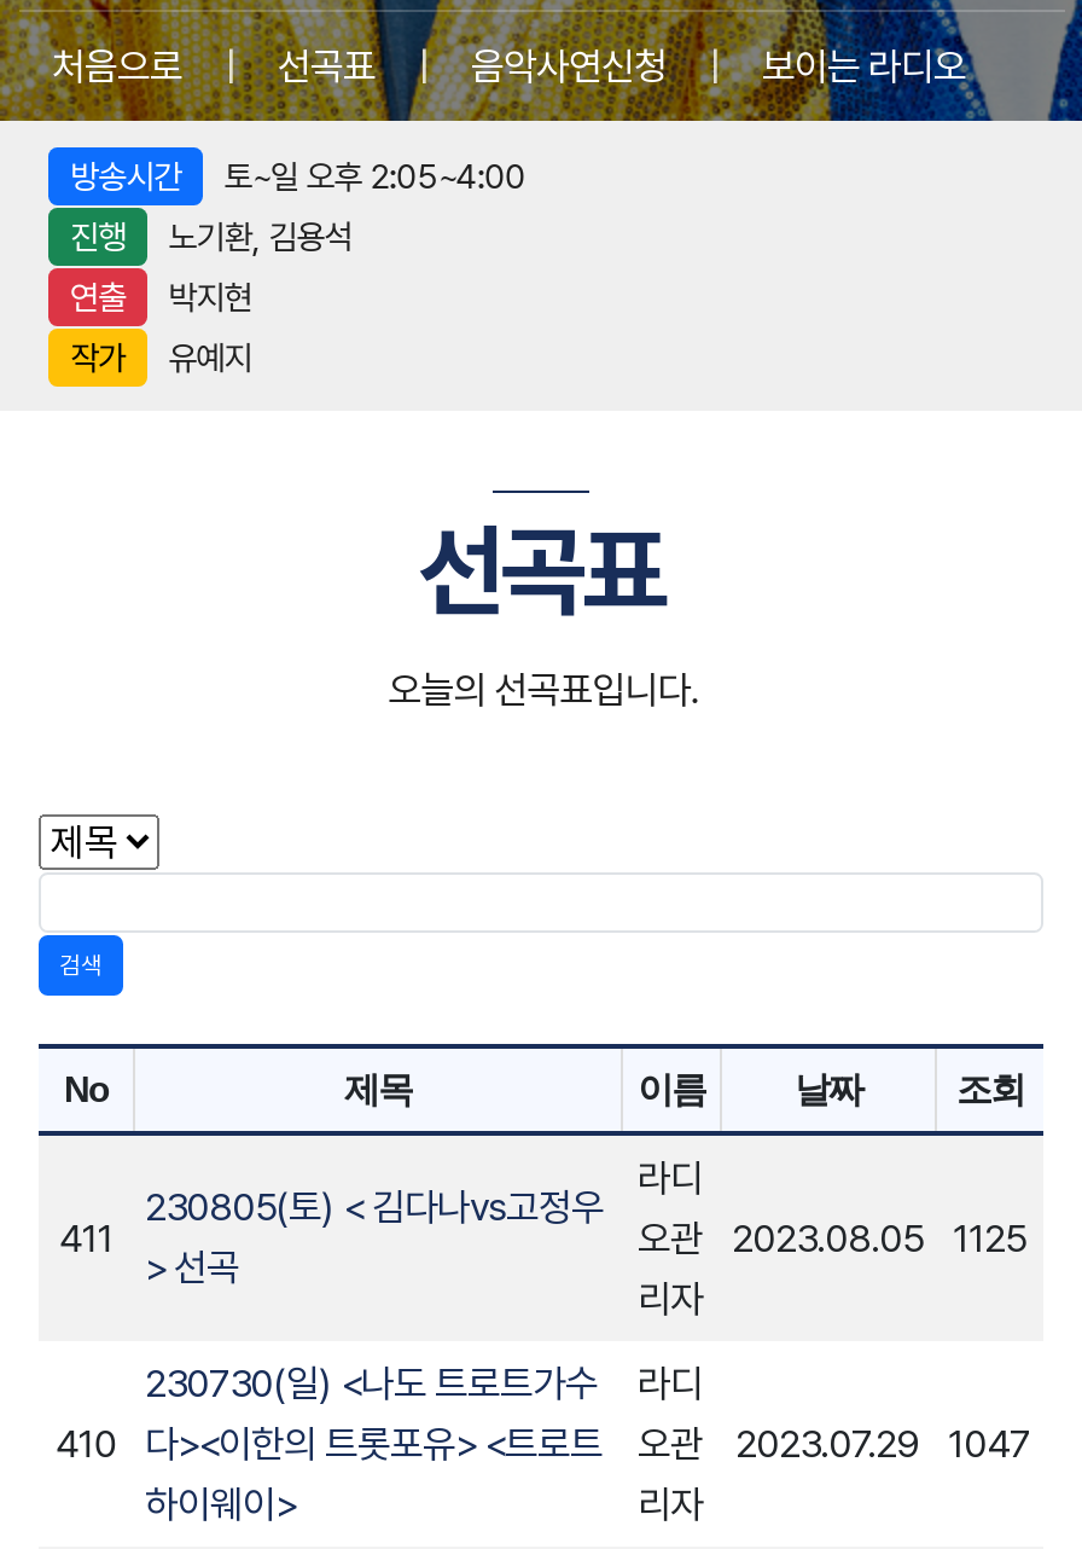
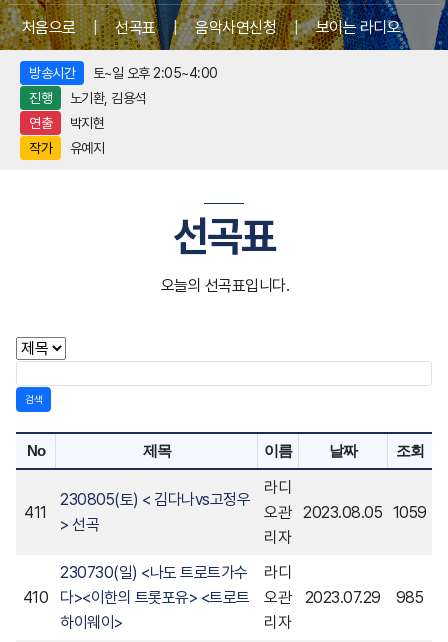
[732,1214,1025,1260] 2023.08.05 | 1125 -> [303,502,426,521] 2023.08.05 1059
[55,1420,1030,1466] 410 다><이한의 트롯포유> <트로트 오관 2023.07.29 1047 -> [23,587,423,606] 410 다><이한의 트롯포유> <트로트 오관 2023.07.29 985

